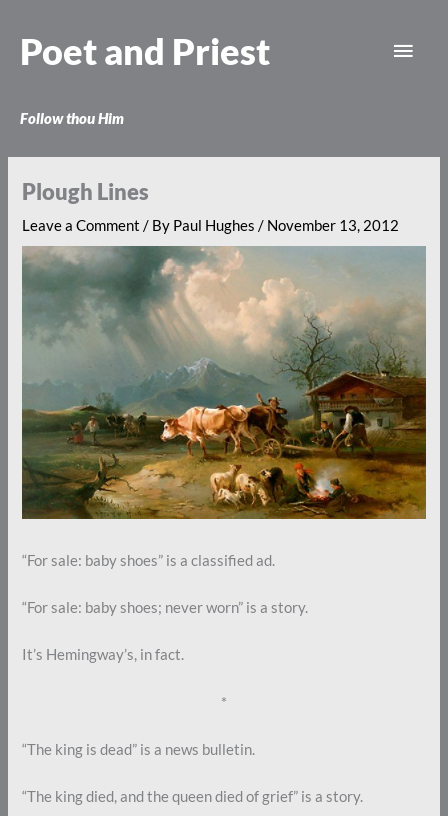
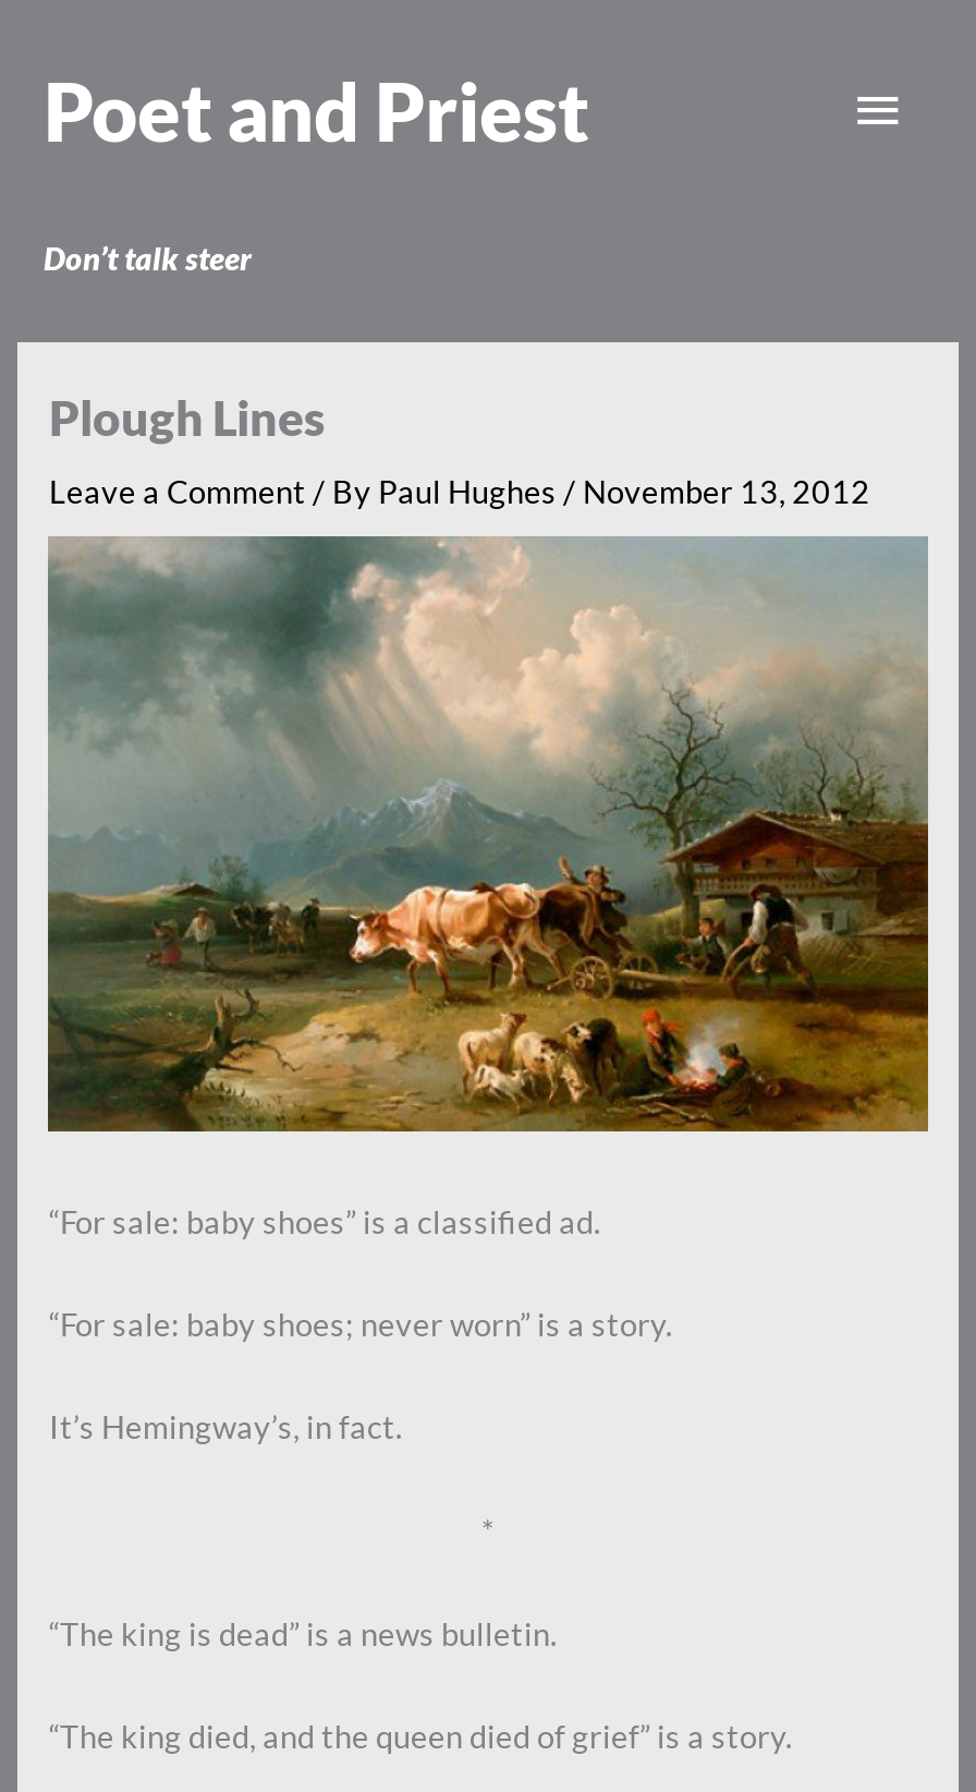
[20,110,124,127] Follow thou Him -> [44,240,253,278] Don’t talk steer

